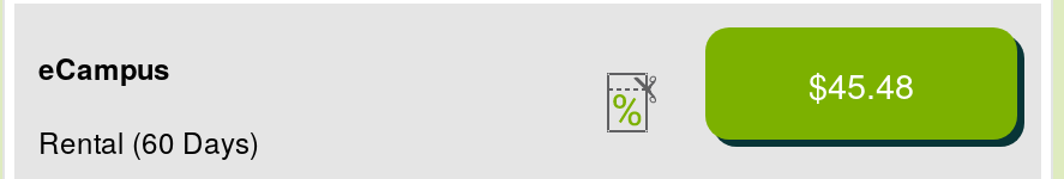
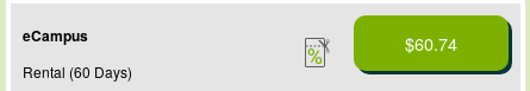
[808,58,914,109] $45.48 -> [405,31,457,56] $60.74

